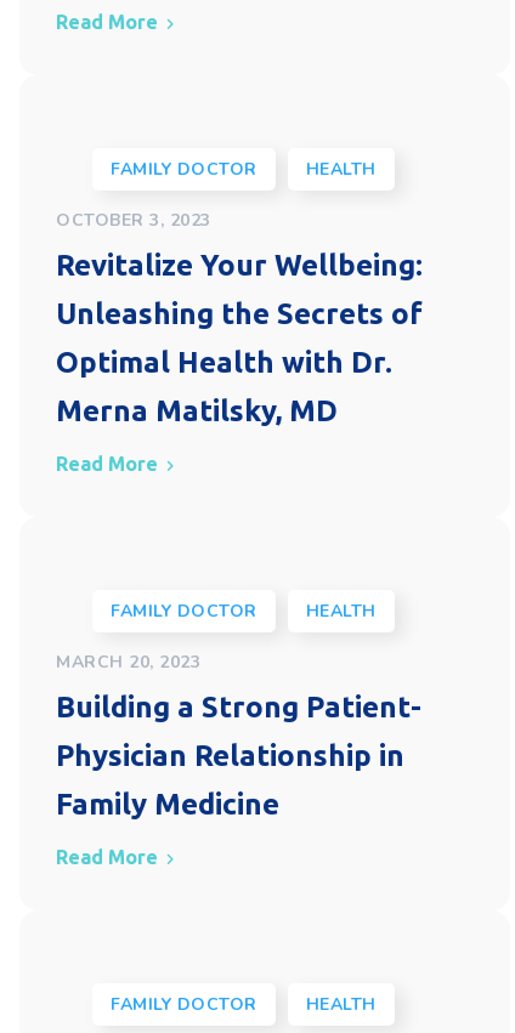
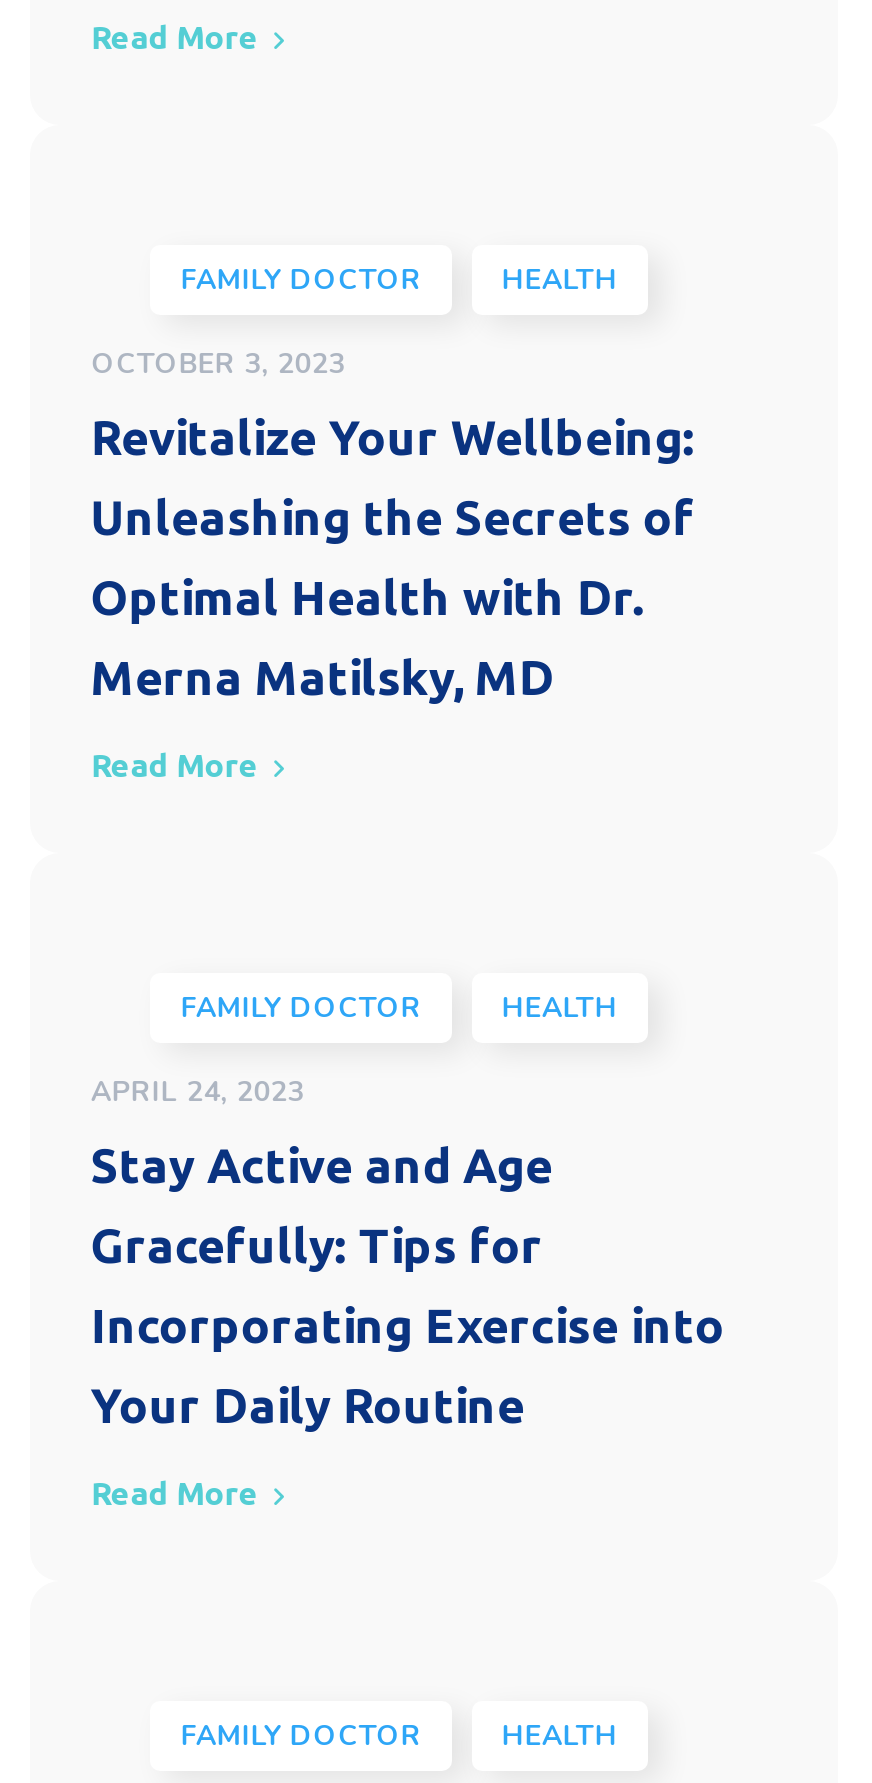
[56,651,422,821] MARCH 20, 2023 | Building a Strong Patient- | Physician Relationship in | Family Medicine -> [91,1073,725,1433] APRIL 24, 2023 | Stay Active and Age | Gracefully: Tips for | Incorporating Exercise into | Your Daily Routine

